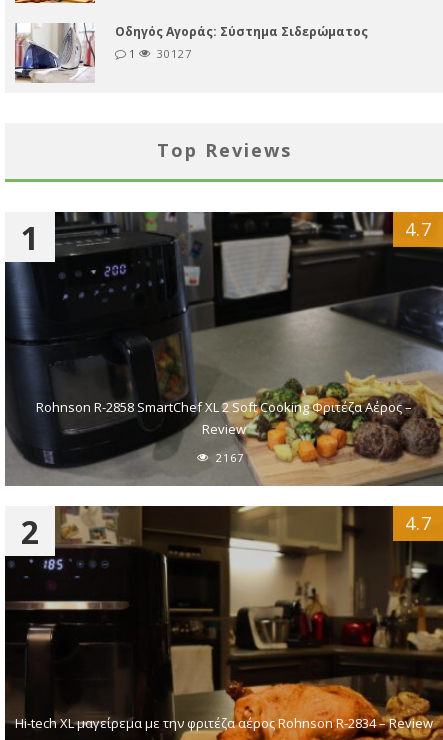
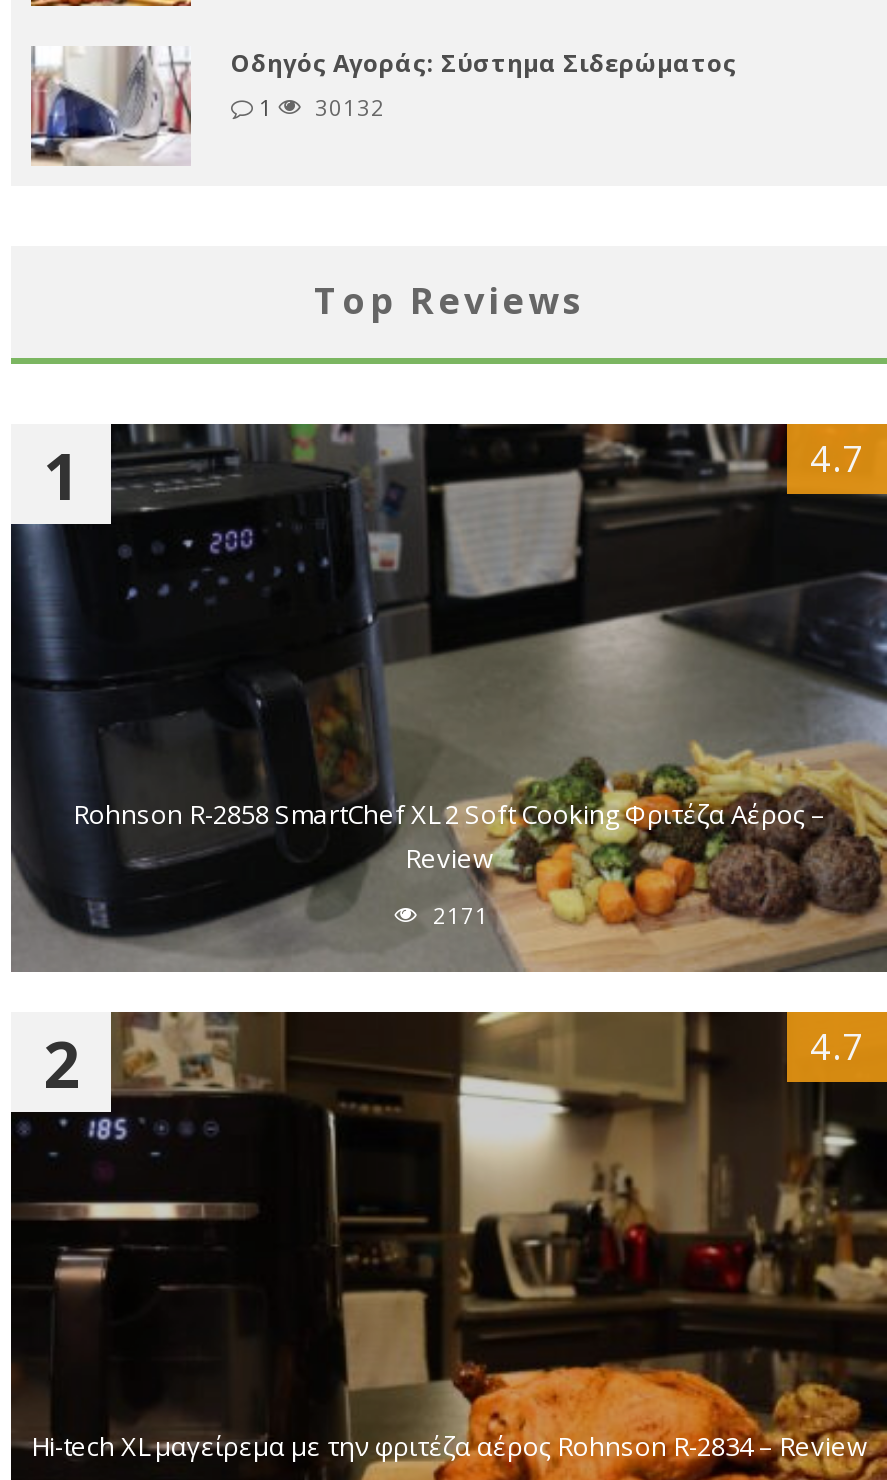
[129,46,192,61] 1 30127 -> [259,93,385,123] 1 30132
[212,450,244,465] 2167 -> [425,900,489,930] 2171

